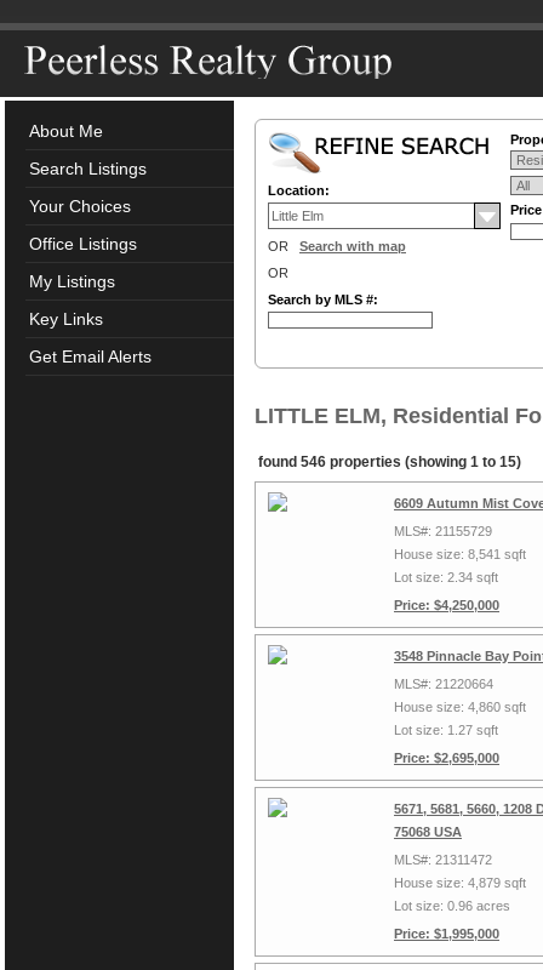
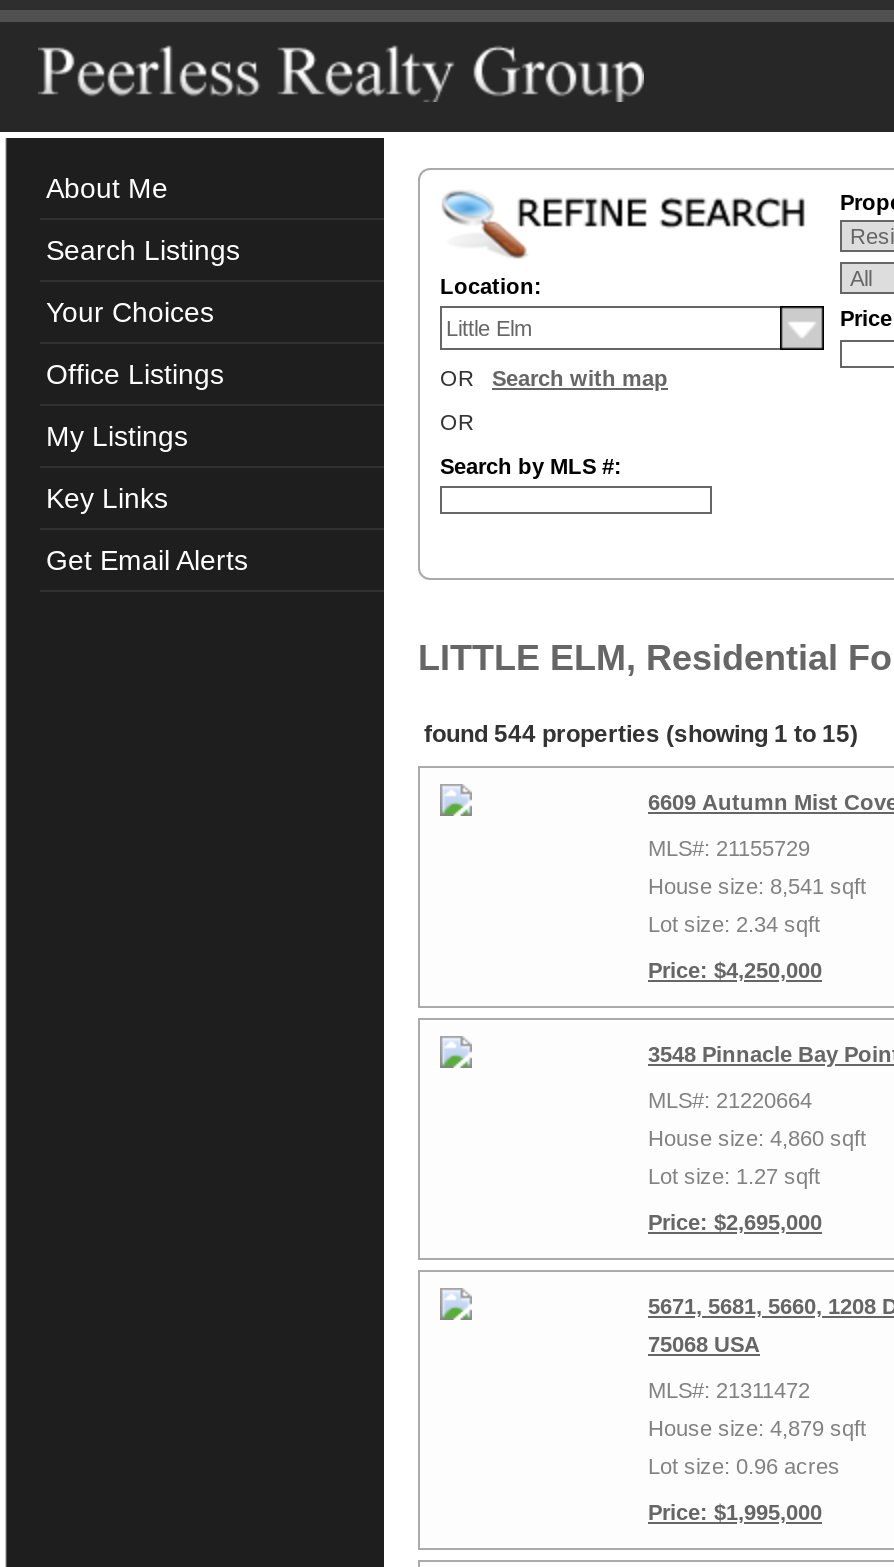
[258,453,521,470] found 546 properties (showing 1 to 15) -> [424,720,858,748] found 544 properties (showing 1 to 15)

